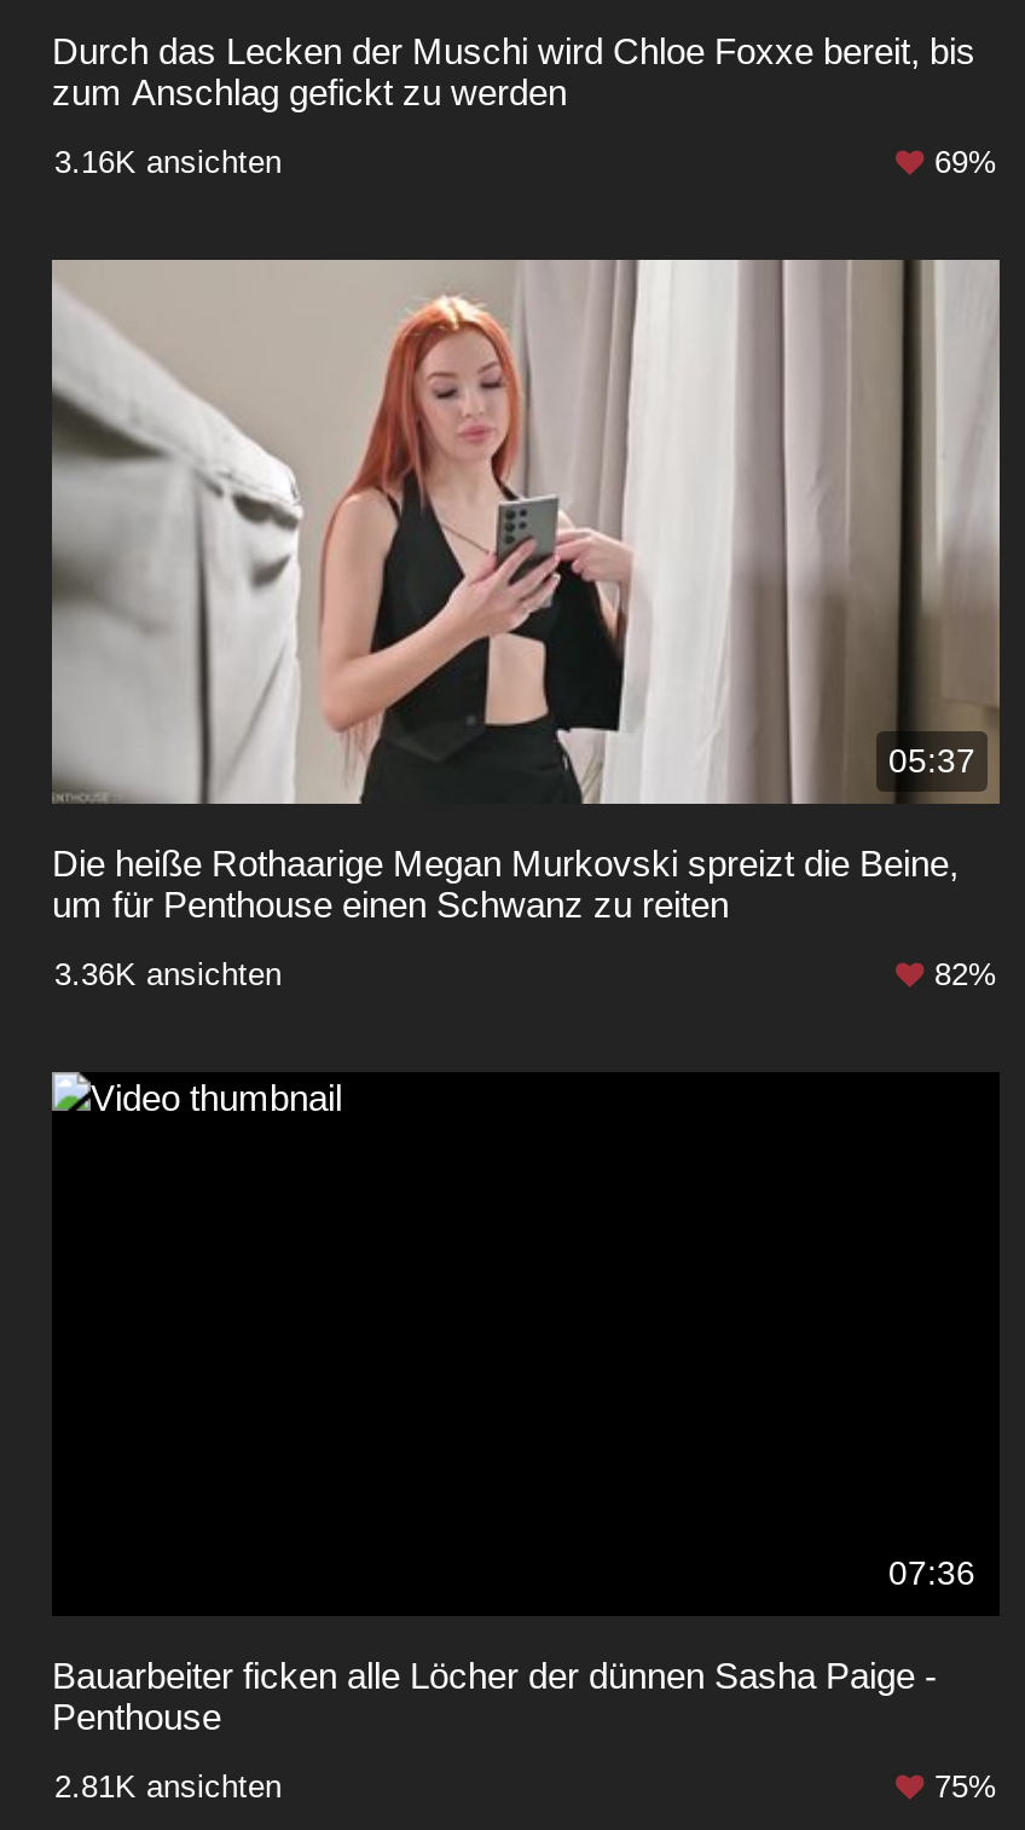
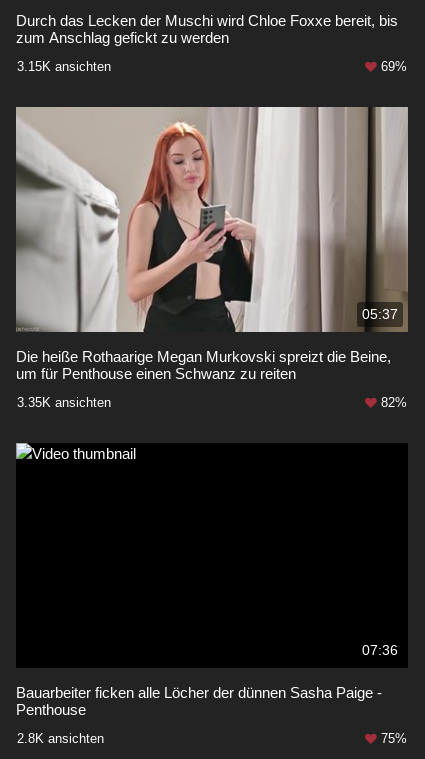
[54,143,282,179] 3.16K ansichten -> [17,58,111,73] 3.15K ansichten
[54,956,282,992] 3.36K ansichten -> [17,395,111,410] 3.35K ansichten
[54,1769,282,1805] 2.81K ansichten -> [17,731,104,746] 2.8K ansichten

